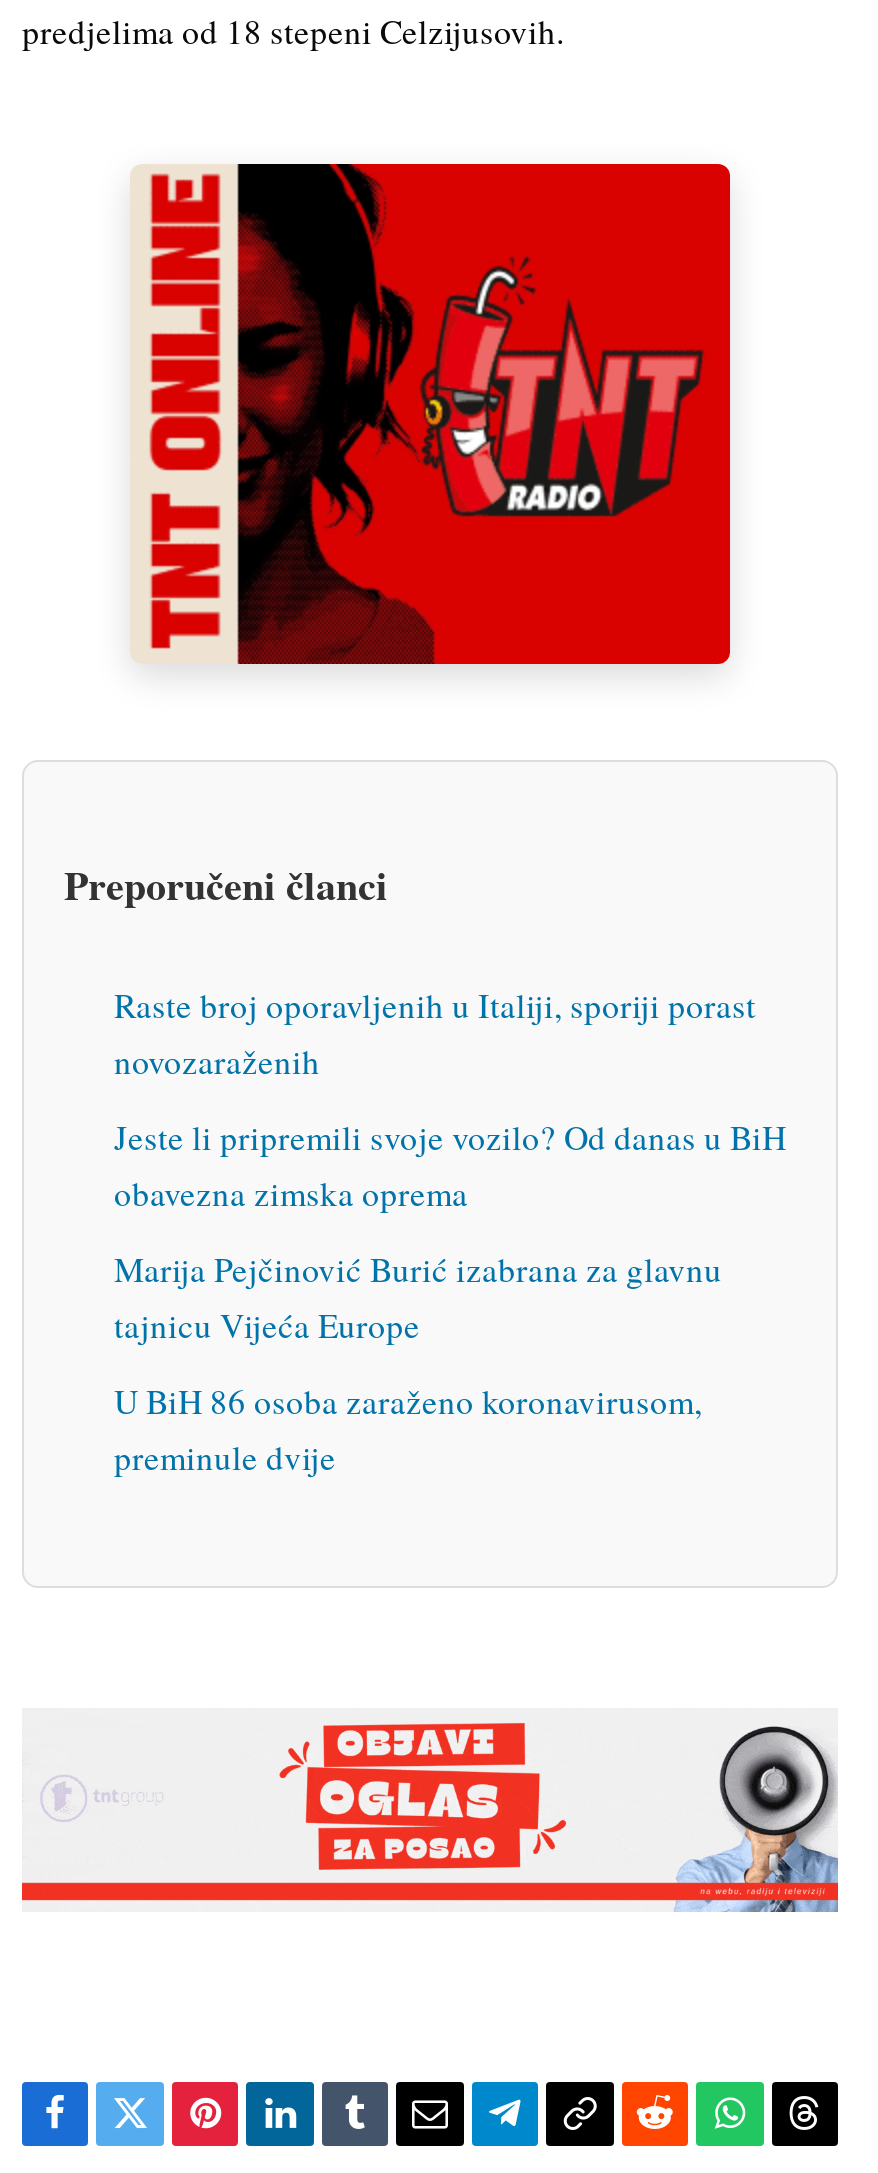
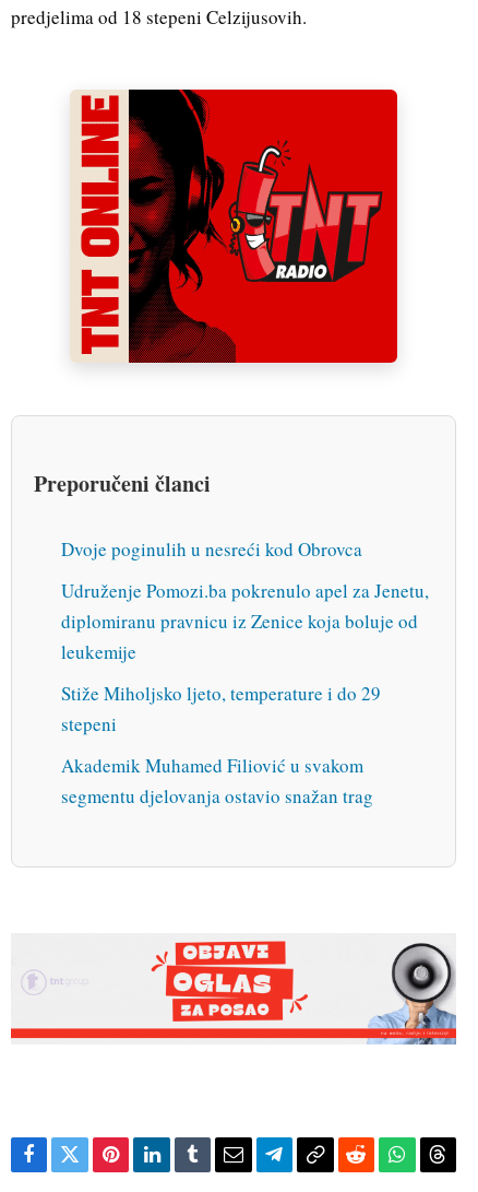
[114,982,756,1084] Raste broj oporavljenih u Italiji, sporiji porast | novozaraženih -> [61,536,362,561] Dvoje poginulih u nesreći kod Obrovca
[114,1114,786,1216] Jeste li pripremili svoje vozilo? Od danas u BiH | obavezna zimska oprema -> [61,578,429,664] Udruženje Pomozi.ba pokrenulo apel za Jenetu, | diplomiranu pravnicu iz Zenice koja boluje od | leukemije
[114,1246,722,1348] Marija Pejčinović Burić izabrana za glavnu | tajnicu Vijeća Europe -> [61,680,381,736] Stiže Miholjsko ljeto, temperature i do 29 | stepeni
[114,1378,702,1480] U BiH 86 osoba zaraženo koronavirusom, | preminule dvije -> [61,753,373,808] Akademik Muhamed Filiović u svakom | segmentu djelovanja ostavio snažan trag

